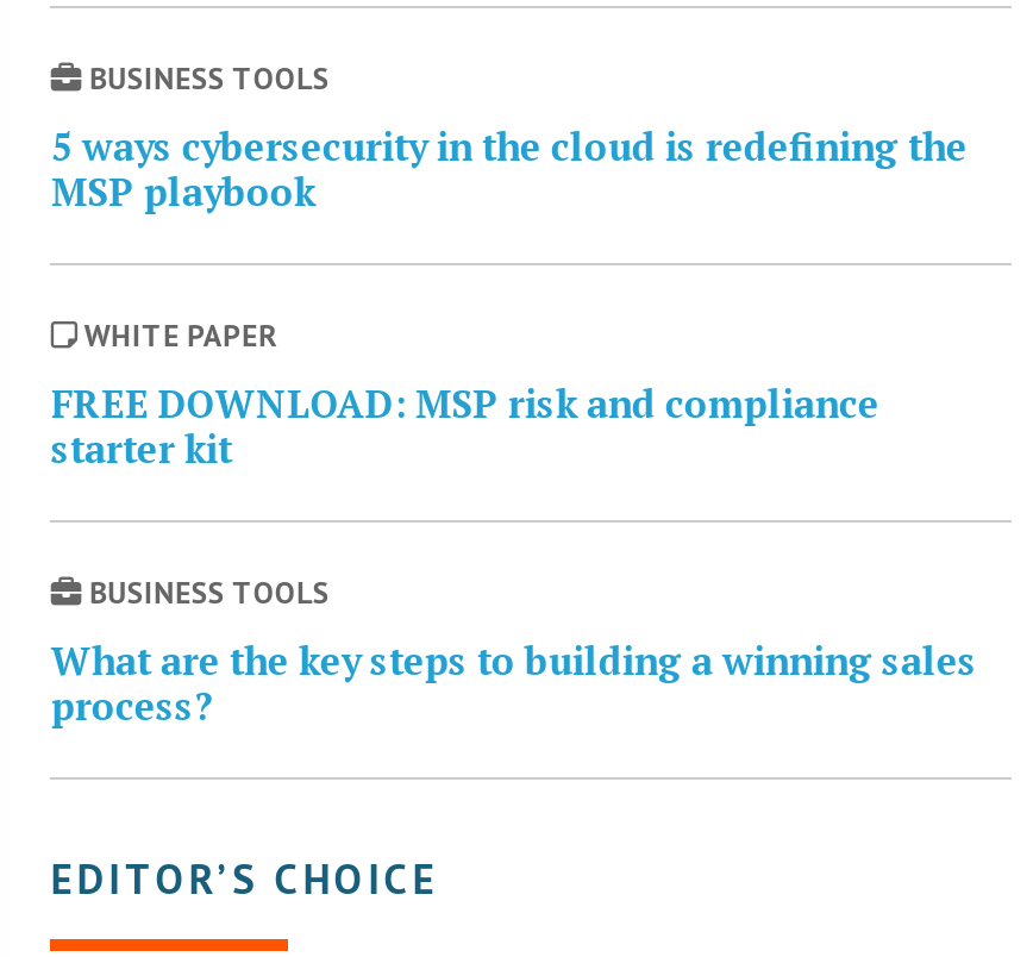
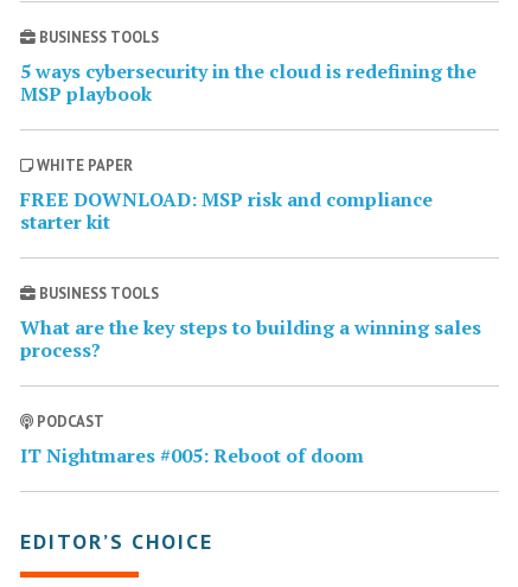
none -> [21,411,364,468] PODCAST | IT Nightmares #005: Reboot of doom

